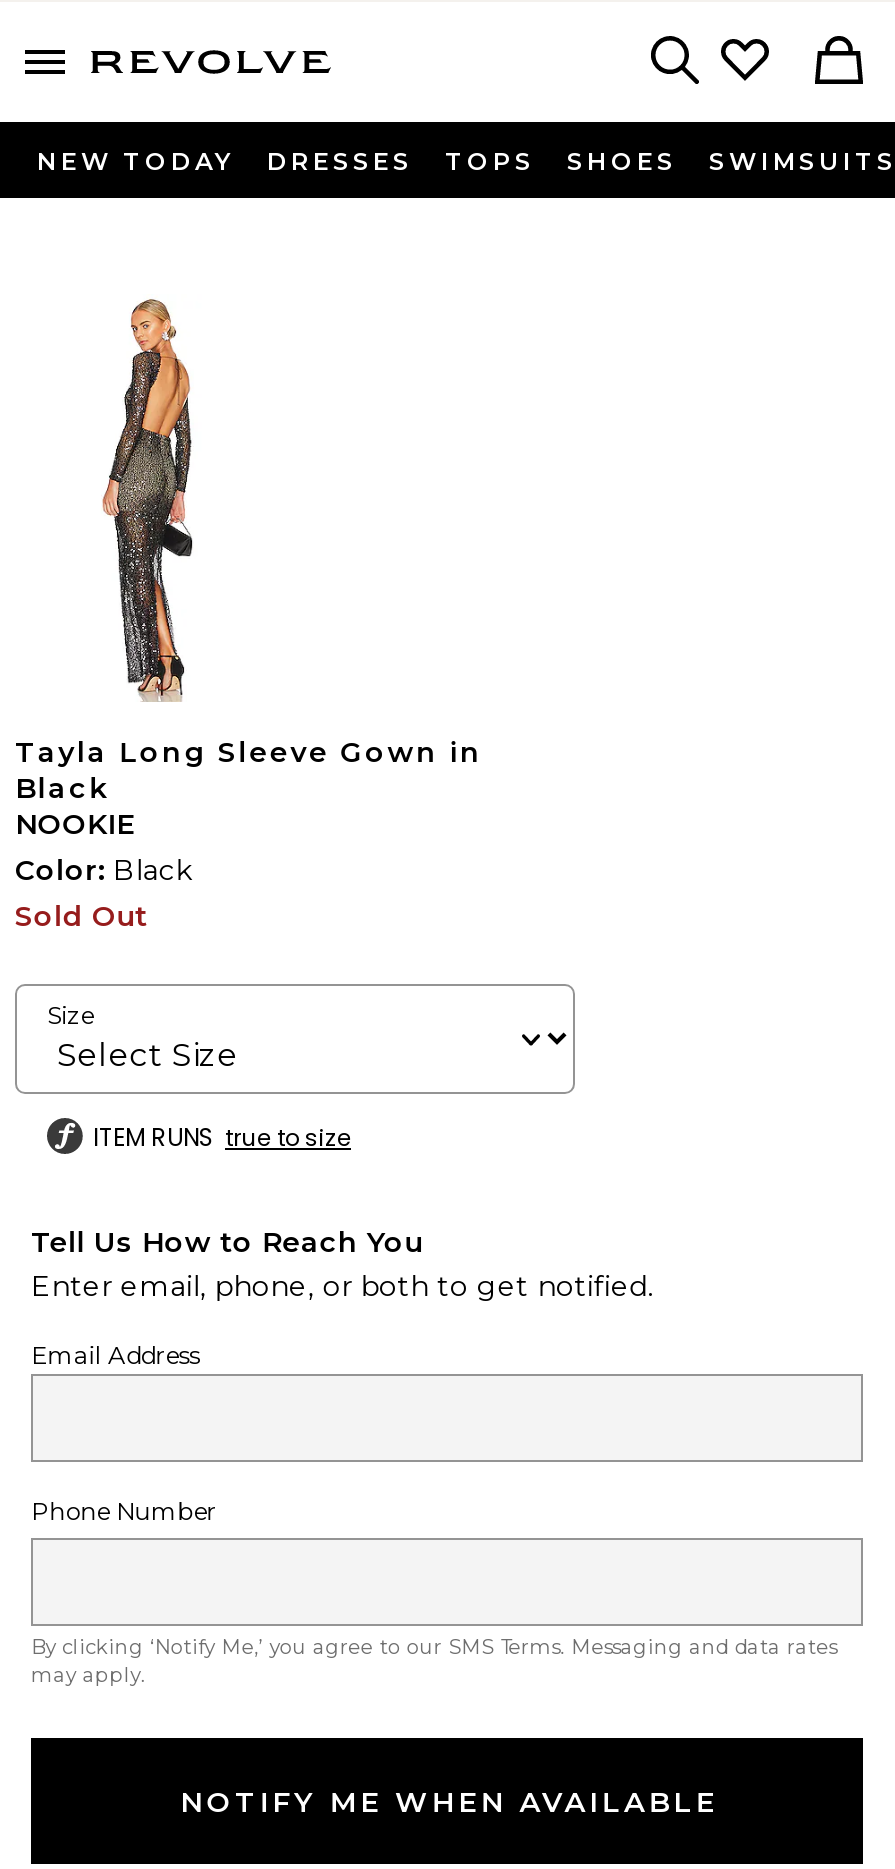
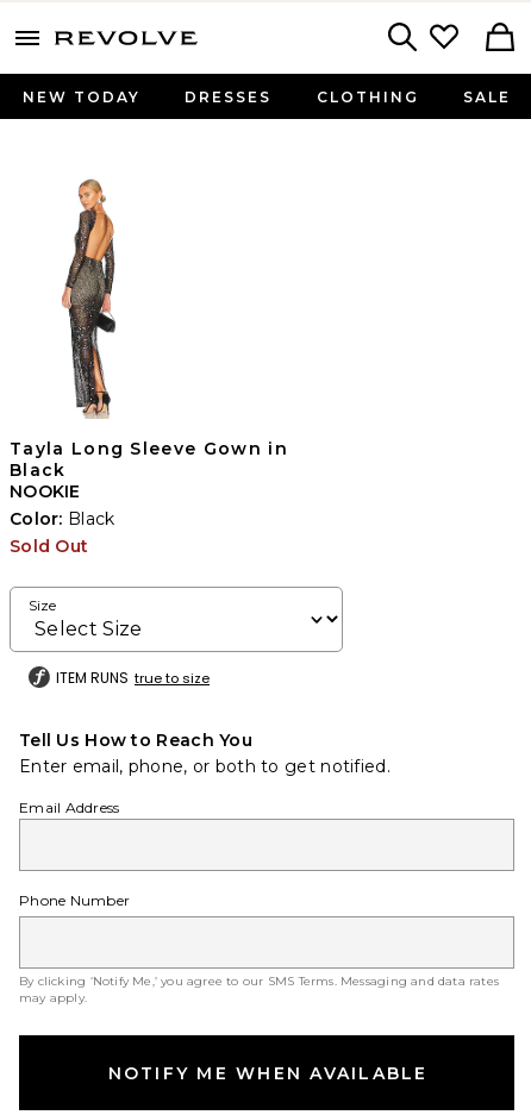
[445,146,895,176] TOPS | SHOES | SWIMSUITS -> [316,88,511,106] CLOTHING | SALE

